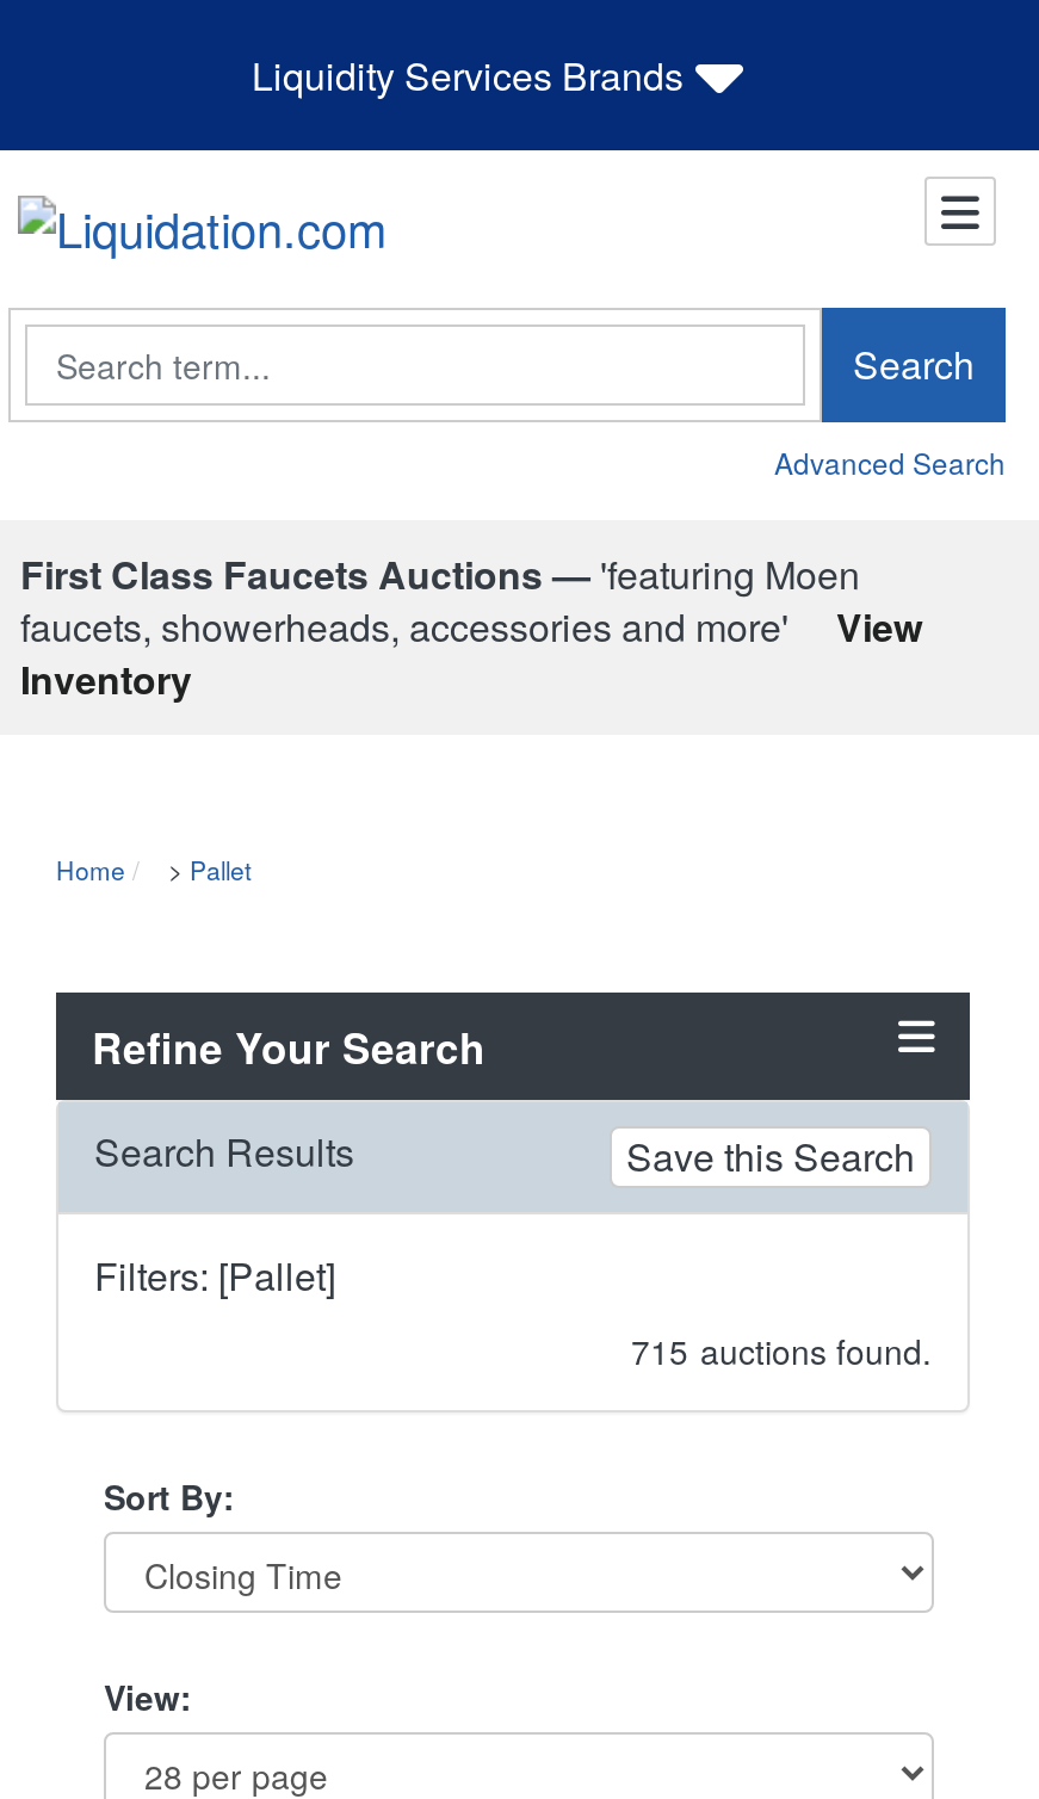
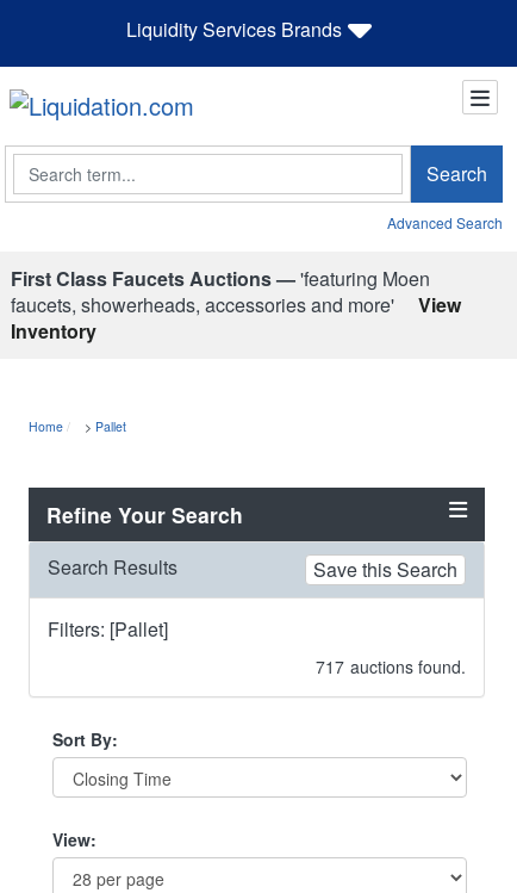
[631,1326,932,1374] 715 auctions found. -> [316,654,466,678] 717 auctions found.

